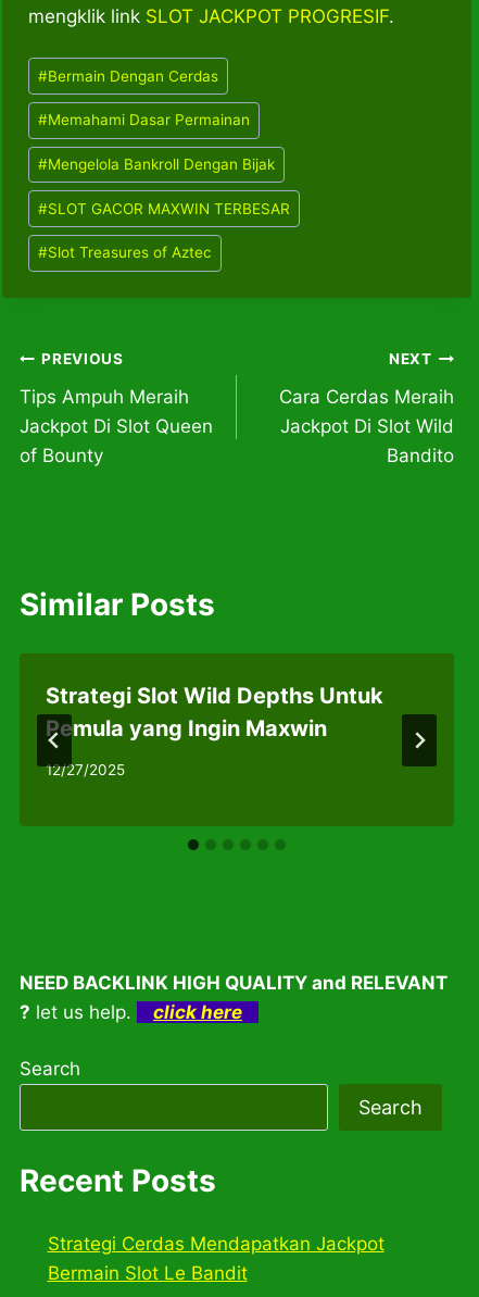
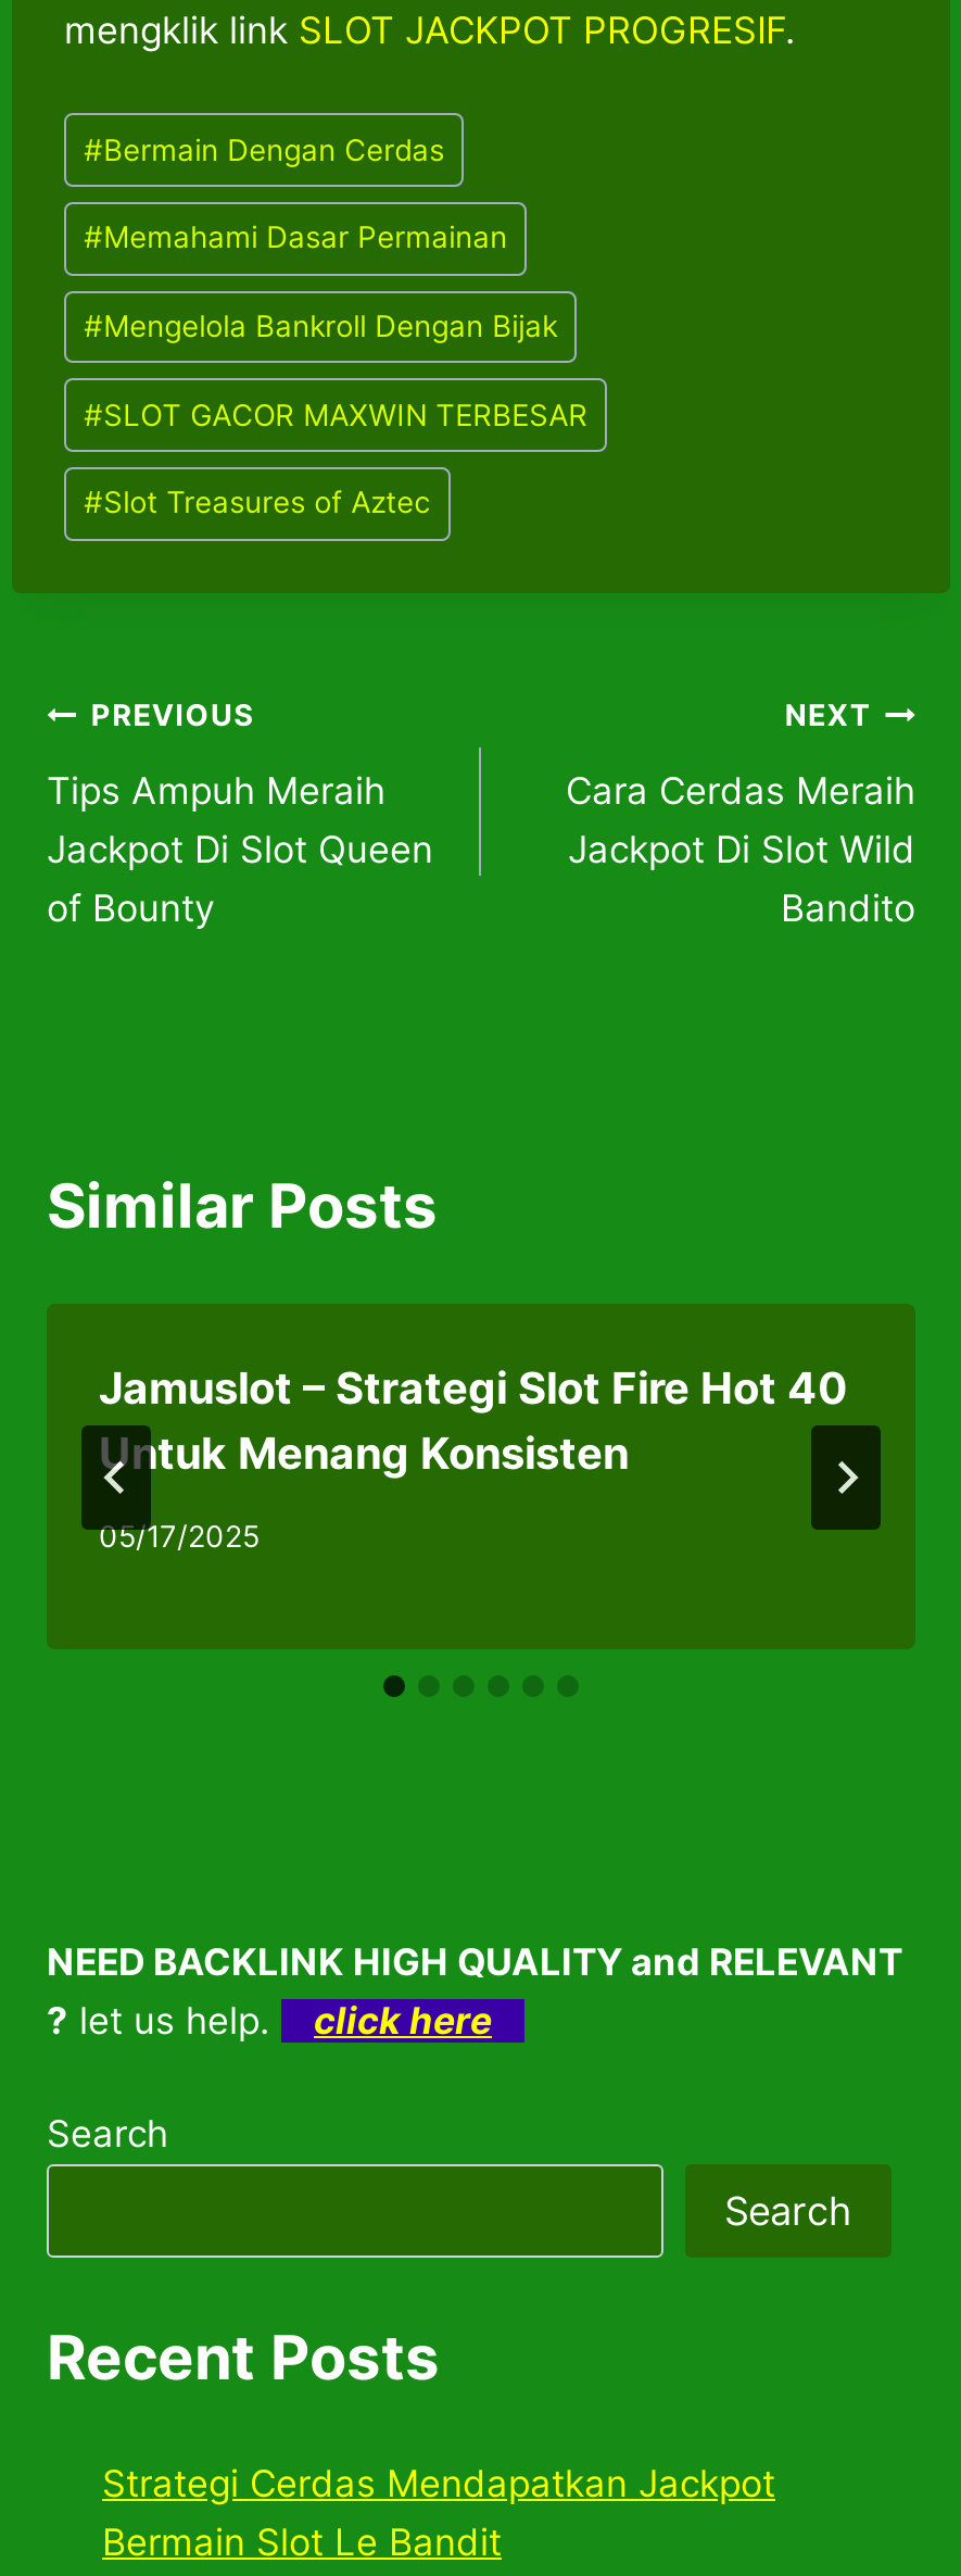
[46,683,383,741] Strategi Slot Wild Depths Untuk | Pemula yang Ingin Maxwin -> [99,1362,848,1479] Jamuslot – Strategi Slot Fire Hot 40 | Untuk Menang Konsisten
[46,761,125,779] 12/27/2025 -> [99,1520,260,1554] 05/17/2025

